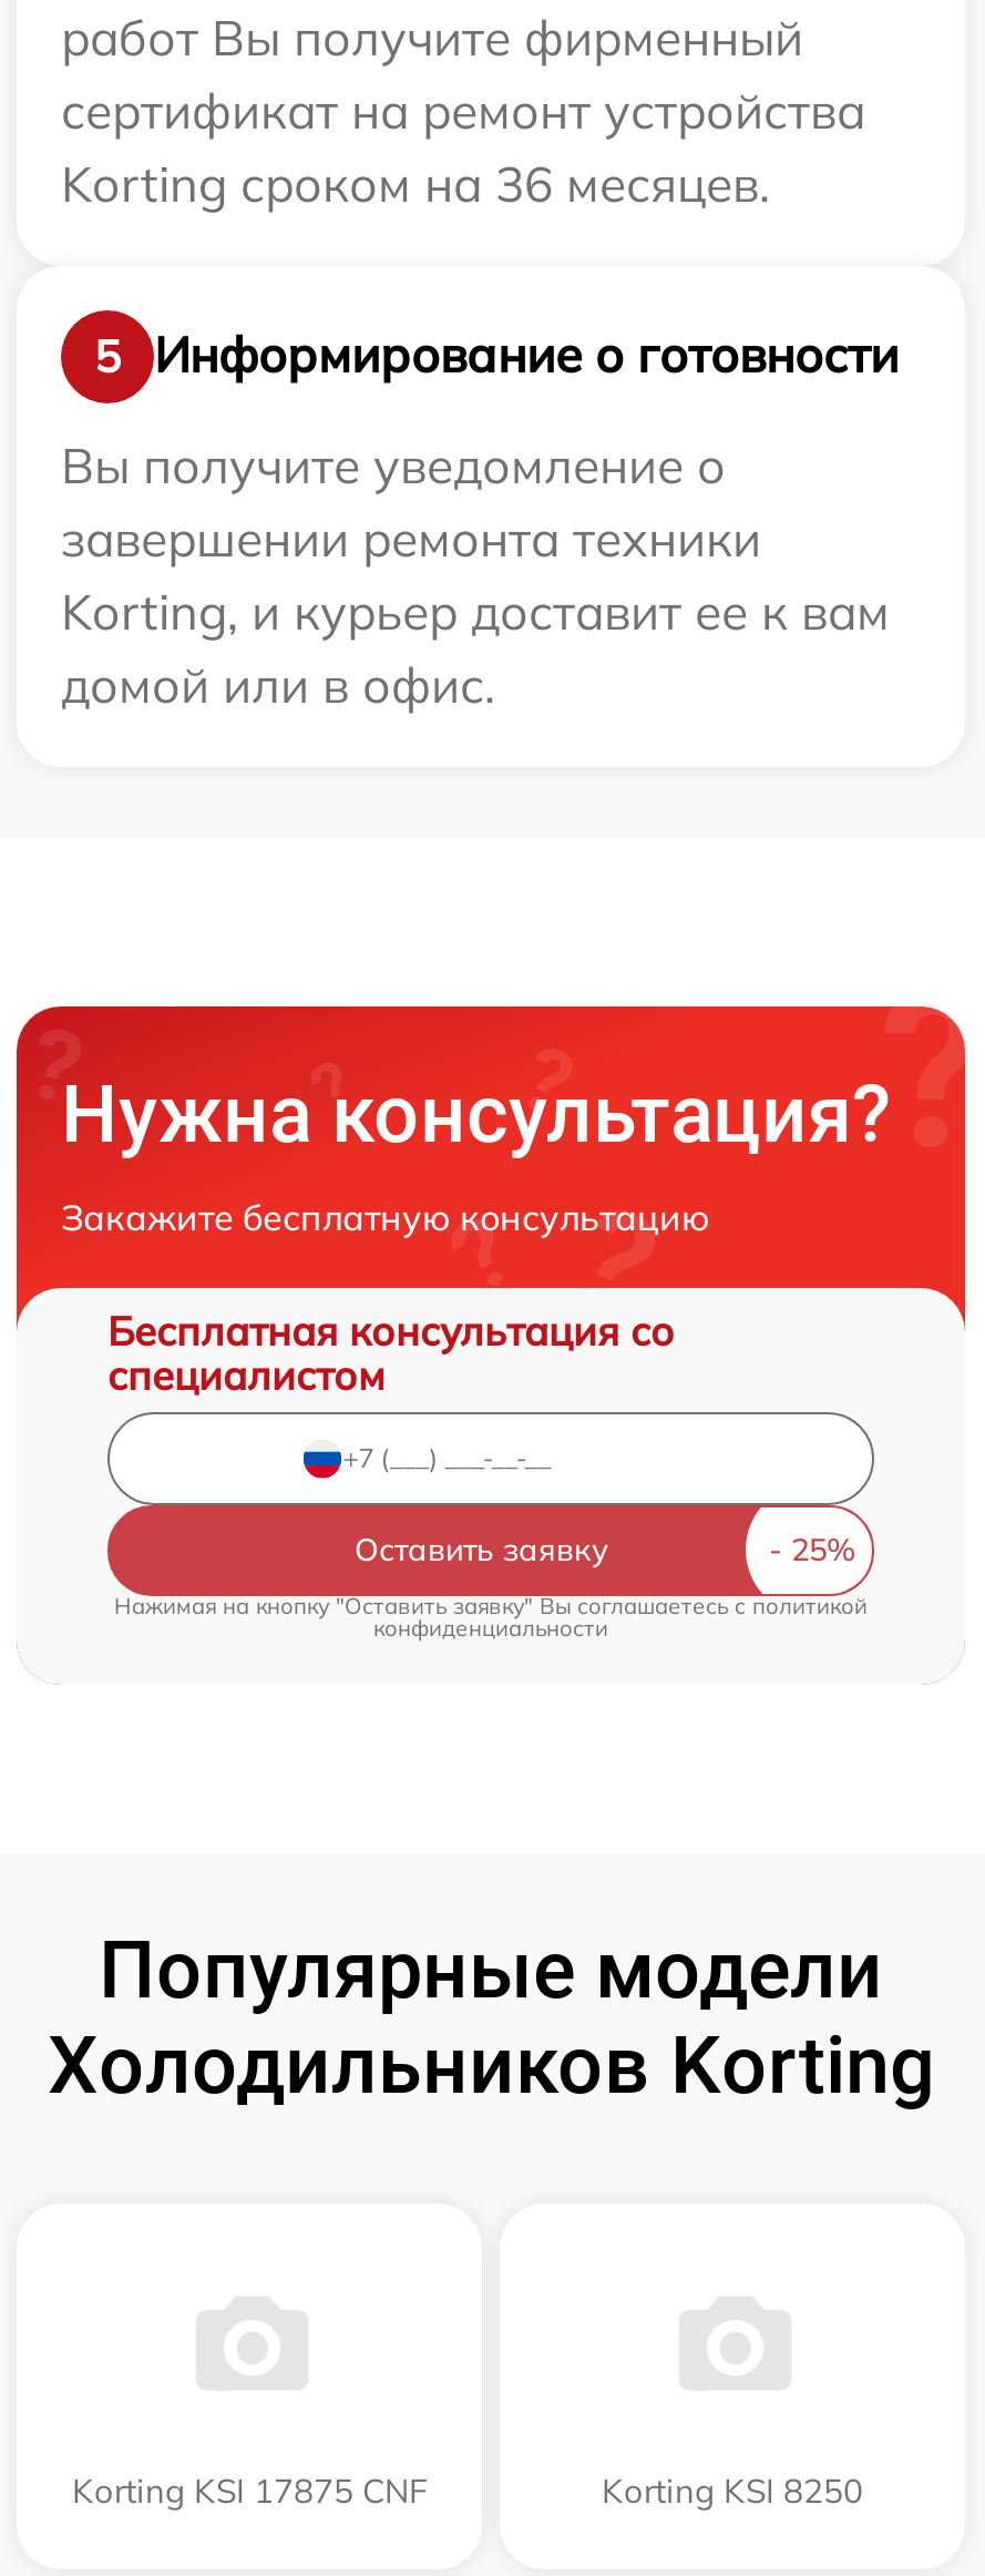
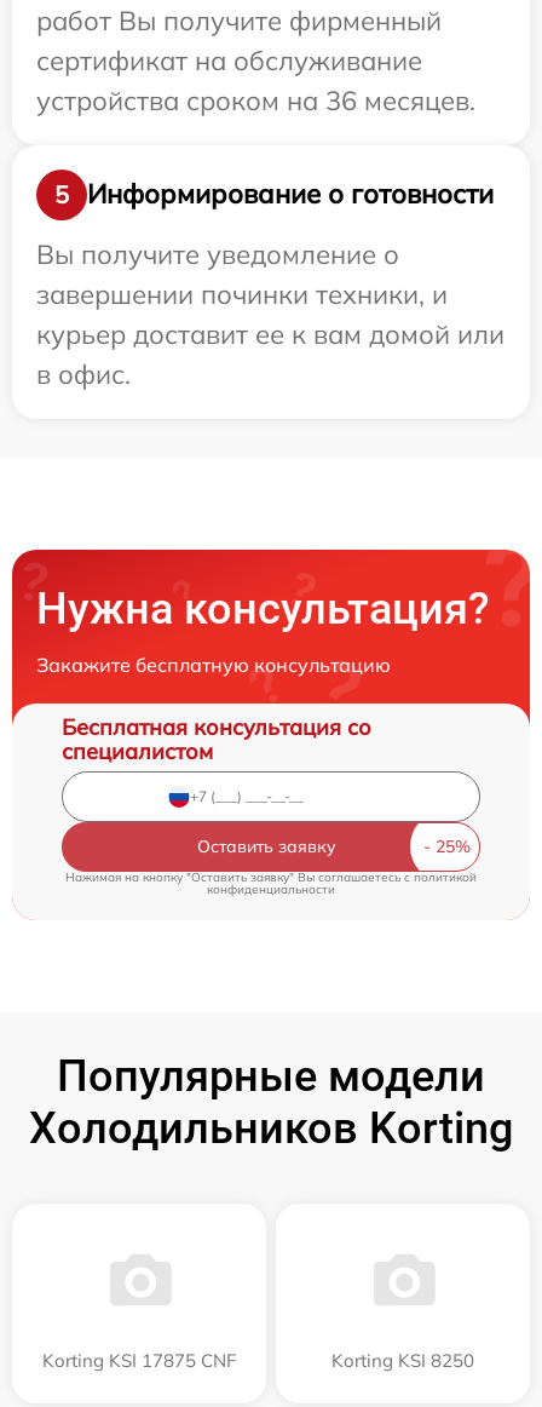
[61,79,865,215] сертификат на ремонт устройства | Korting сроком на 36 месяцев. -> [36,43,475,117] сертификат на обслуживание | устройства сроком на 36 месяцев.
[61,507,890,716] завершении ремонта техники | Korting, и курьер доставит ее к вам | домой или в офис. -> [36,277,504,391] завершении починки техники, и | курьер доставит ее к вам домой или | в офис.

